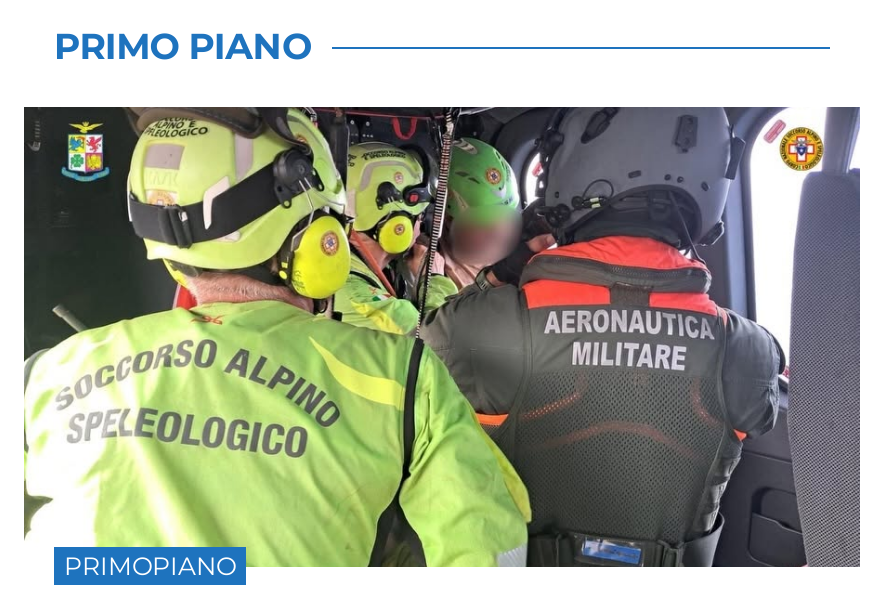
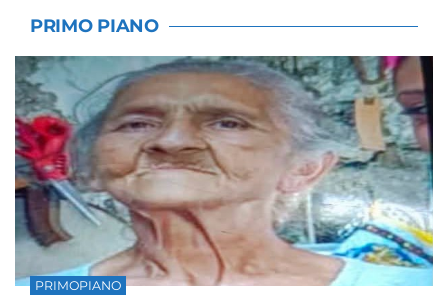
[22,105,862,569] [image] -> [14,55,434,287] [image]

